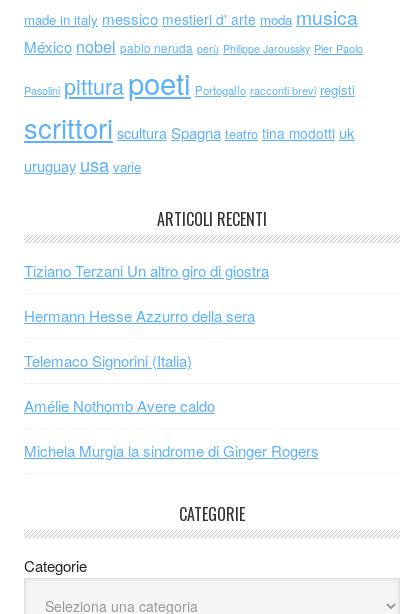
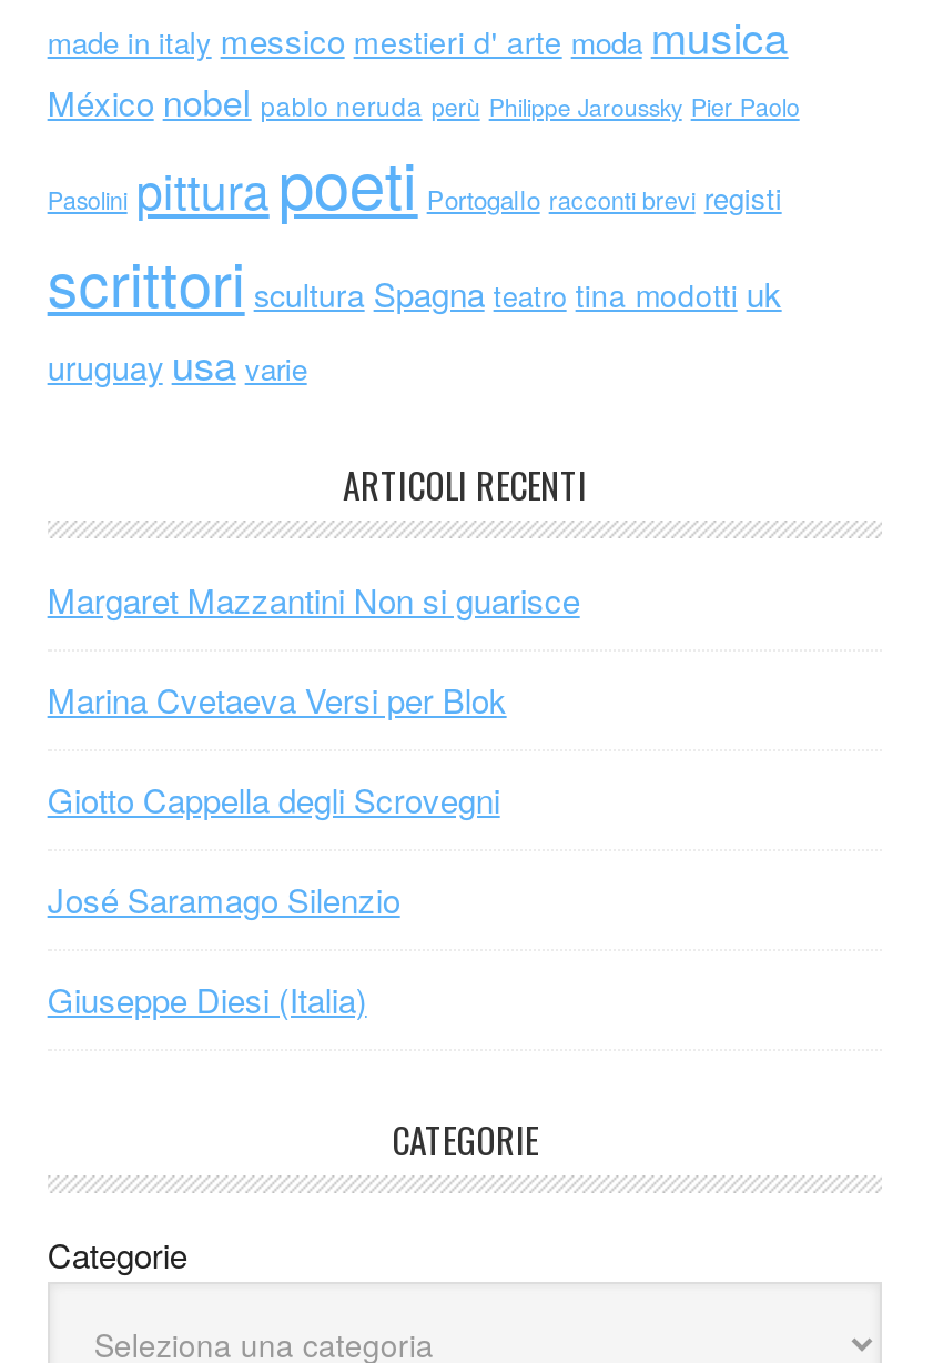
[24,260,269,281] Tiziano Terzani Un altro giro di giostra -> [47,577,580,624] Margaret Mazzantini Non si guarisce
[24,305,255,326] Hermann Hesse Azzurro della sera -> [47,677,507,724] Marina Cvetaeva Versi per Blok
[24,350,192,371] Telemaco Signorini (Italia) -> [47,777,500,824] Giotto Cappella degli Scrovegni
[24,395,215,416] Amélie Nothomb Avere caldo -> [47,877,400,923] José Saramago Silenzio
[24,440,319,461] Michela Murgia la sindrome di Ginger Rogers -> [47,977,367,1023] Giuseppe Diesi (Italia)

